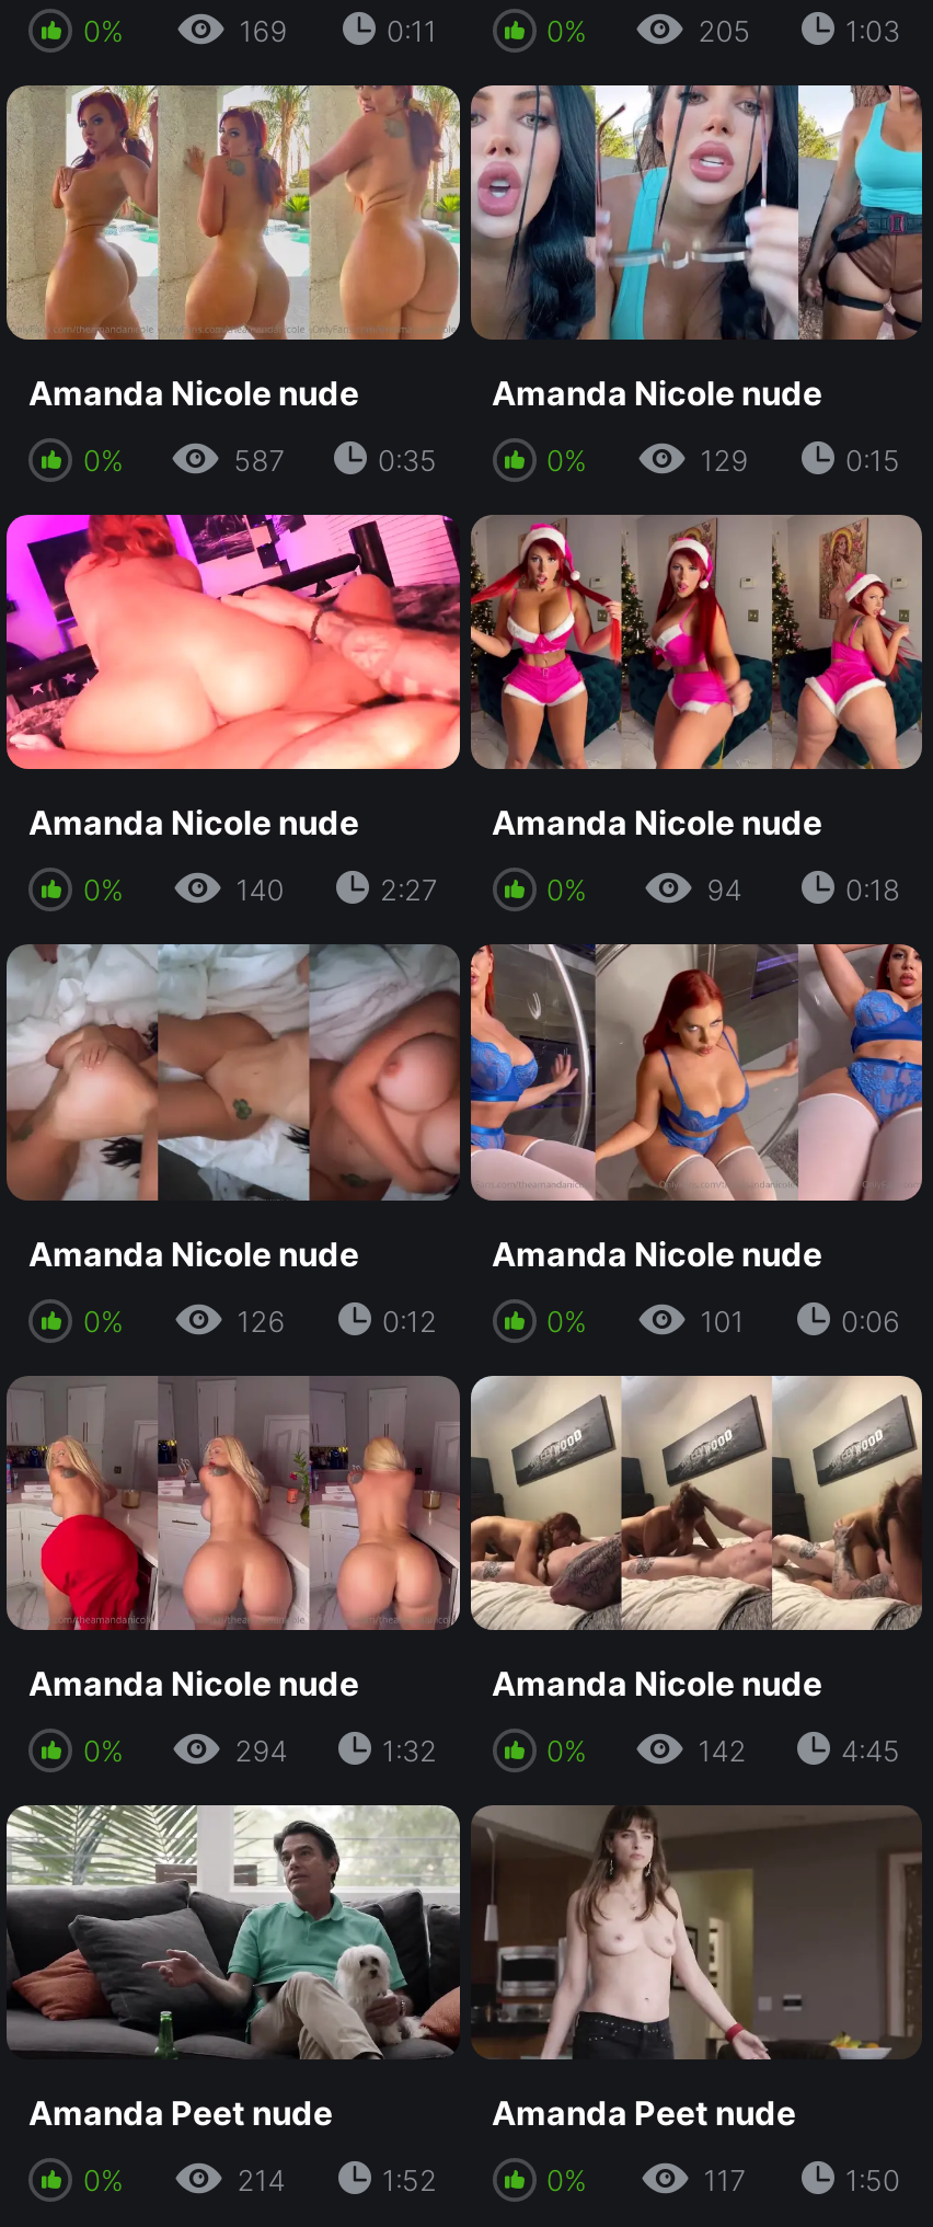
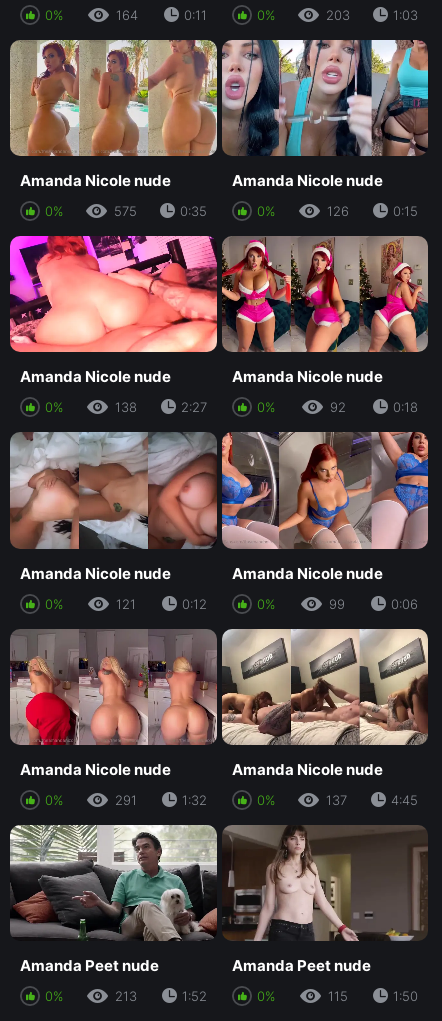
[239,13,287,48] 169 -> [116,7,138,23] 164
[698,13,751,48] 205 -> [326,7,350,23] 203
[234,443,284,478] 587 -> [114,203,137,219] 575
[700,443,749,478] 129 -> [327,203,349,219] 126
[236,873,284,908] 140 -> [115,399,137,415] 138
[707,873,742,908] 94 -> [330,399,346,415] 92
[237,1302,285,1338] 126 -> [116,595,136,611] 121
[700,1302,744,1338] 101 -> [329,595,345,611] 99
[235,1732,287,1767] 294 -> [115,792,137,808] 291
[698,1732,746,1767] 142 -> [326,792,347,808] 137
[237,2162,285,2197] 214 -> [115,988,137,1004] 213
[703,2162,745,2197] 117 -> [328,988,348,1004] 115

